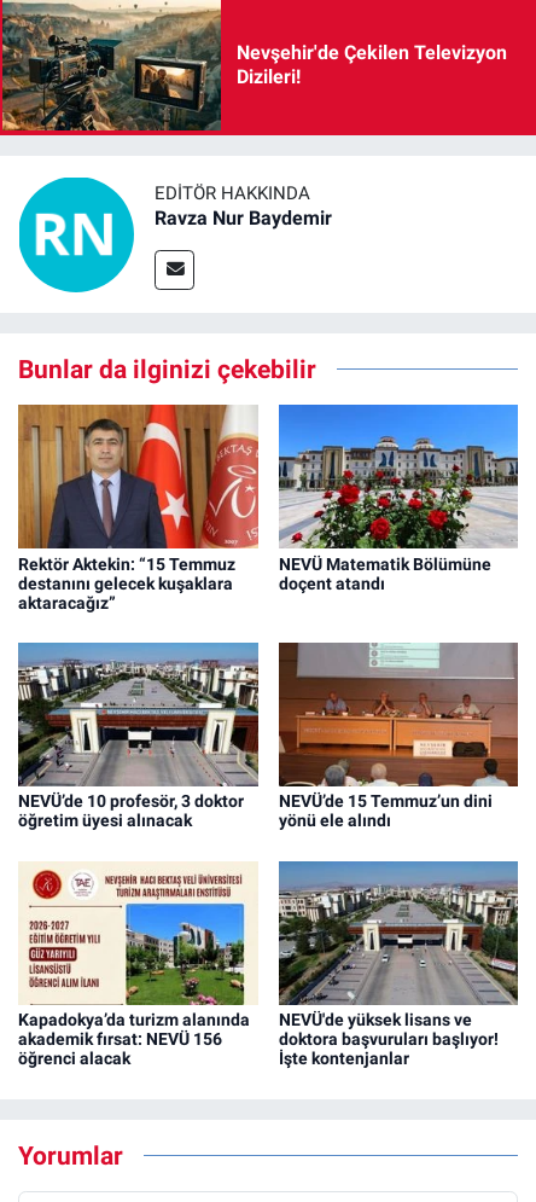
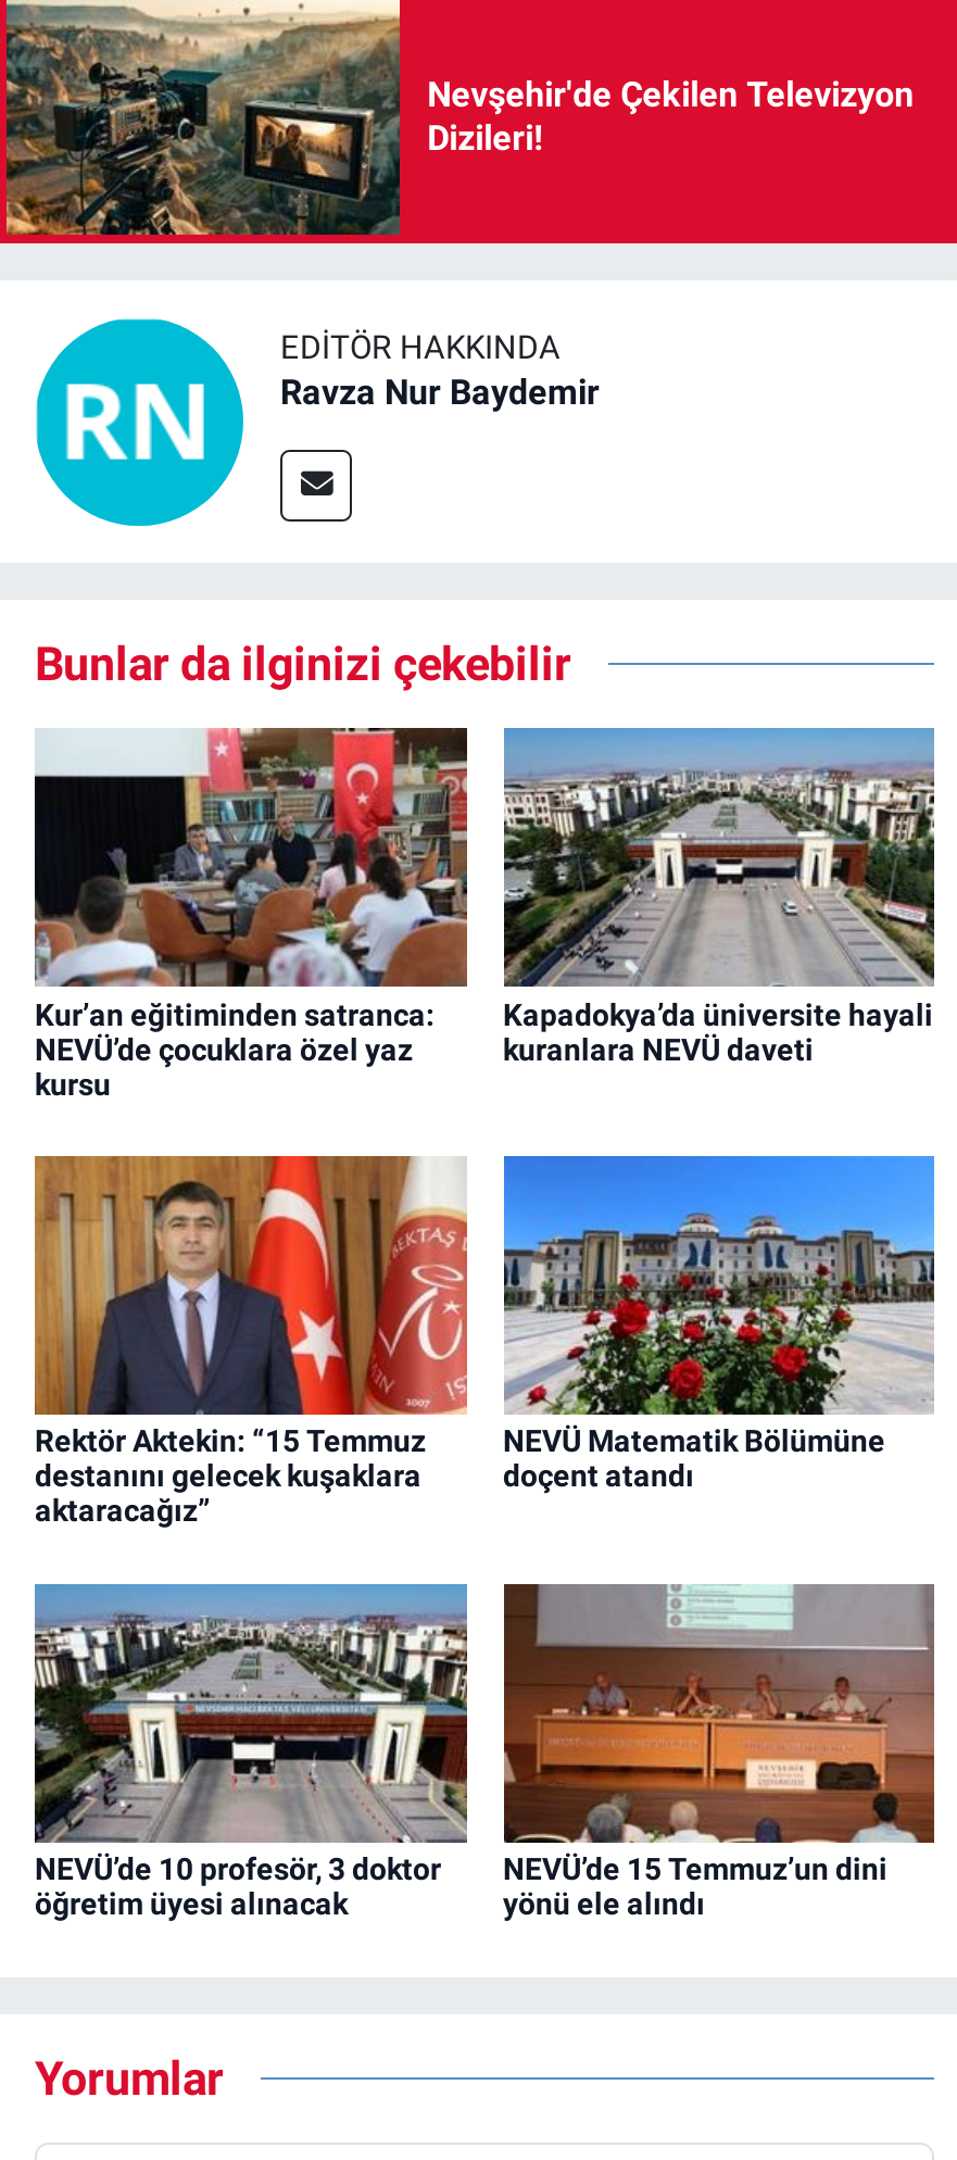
none -> [33,726,469,1101] [image] | Kur’an eğitiminden satranca: | NEVÜ’de çocuklara özel yaz | kursu
none -> [503,997,933,1066] Kapadokya’da üniversite hayali | kuranlara NEVÜ daveti
moved [18,403,492,830] -> [35,1154,887,1921]: [image] | Rektör Aktekin: “15 Temmuz | destanını gelecek kuşaklara | ... | NEVÜ’de 15 Temmuz’un dini | yönü ele alındı
moved [278,860,519,1006] -> [502,728,936,980]: [image]
[18,867,257,1068] [image] | Kapadokya’da turizm alanında | akademik fırsat: NEVÜ 156 | öğrenci alacak -> none
[278,1010,498,1068] NEVÜ'de yüksek lisans ve | doktora başvuruları başlıyor! | İşte kontenjanlar -> none

